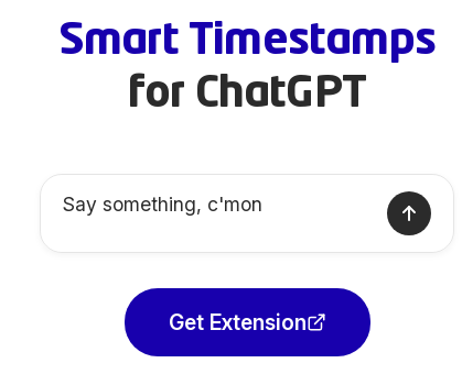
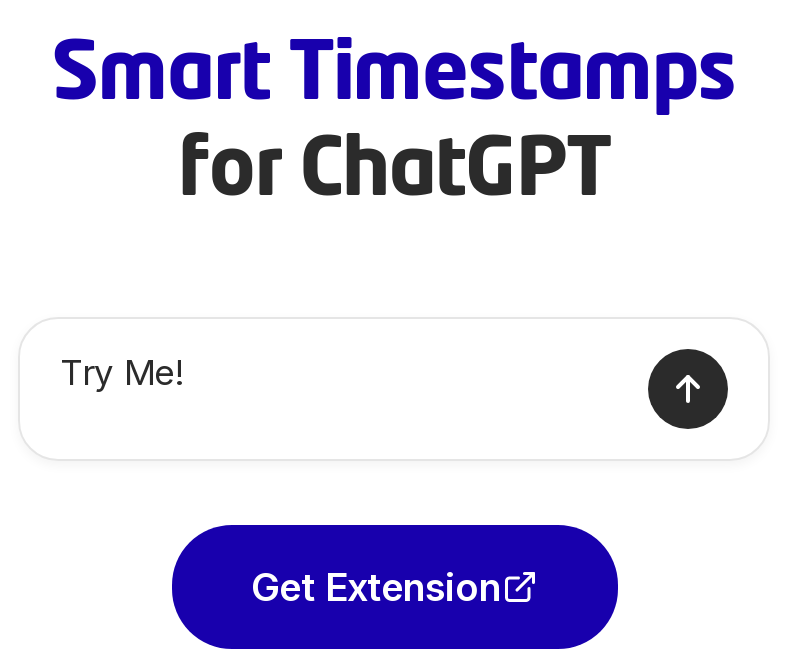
[63,192,262,215] Say something, c'mon -> [60,350,182,392] Try Me!

